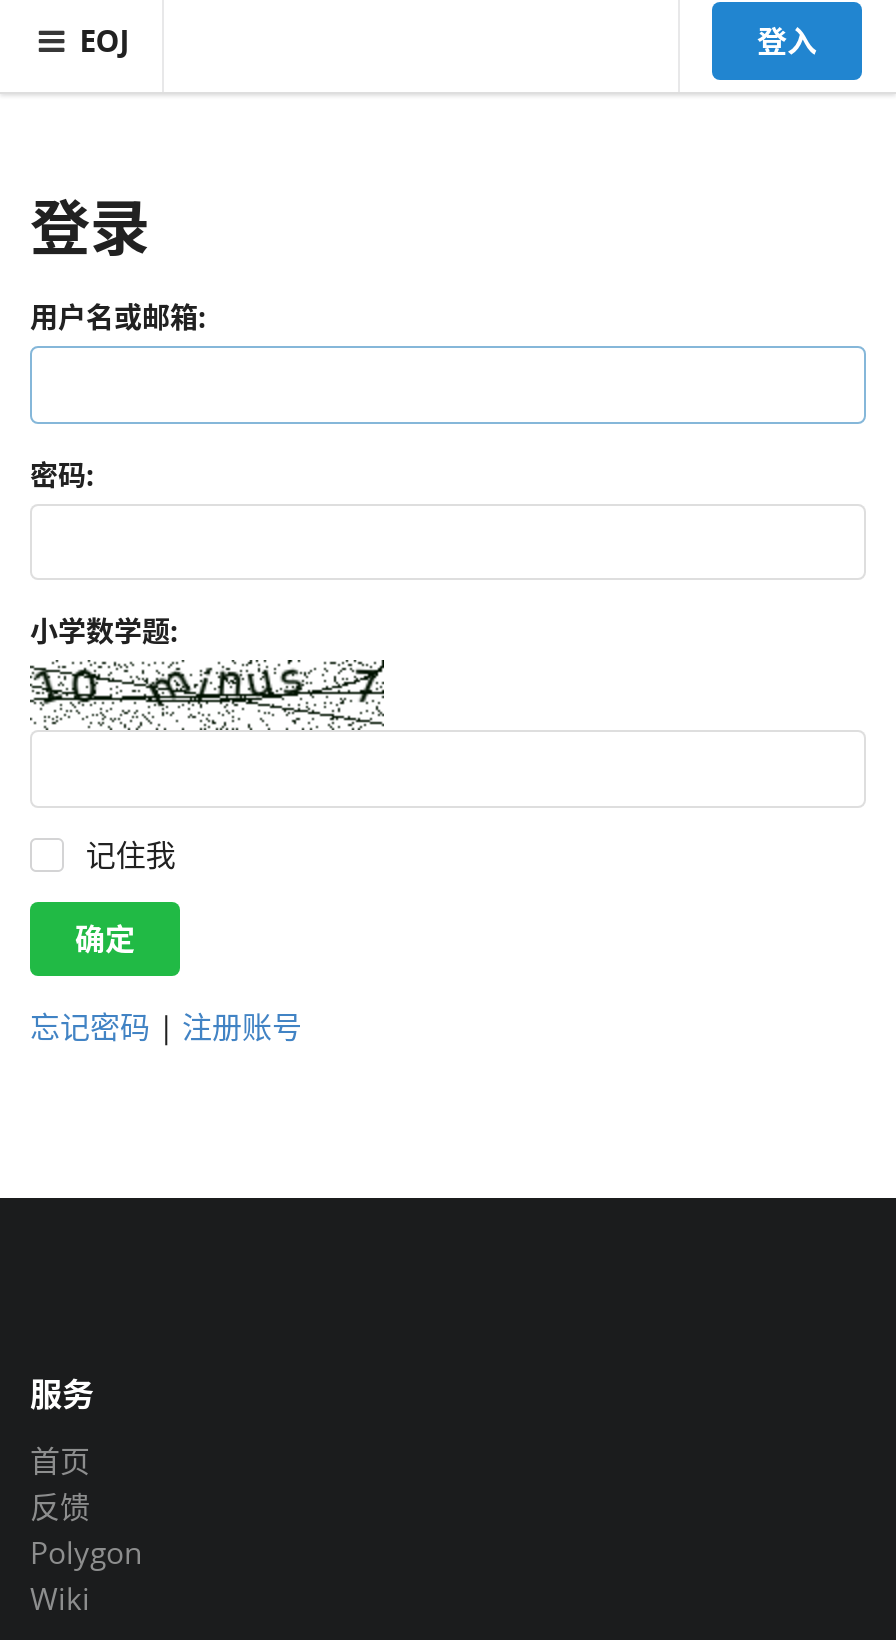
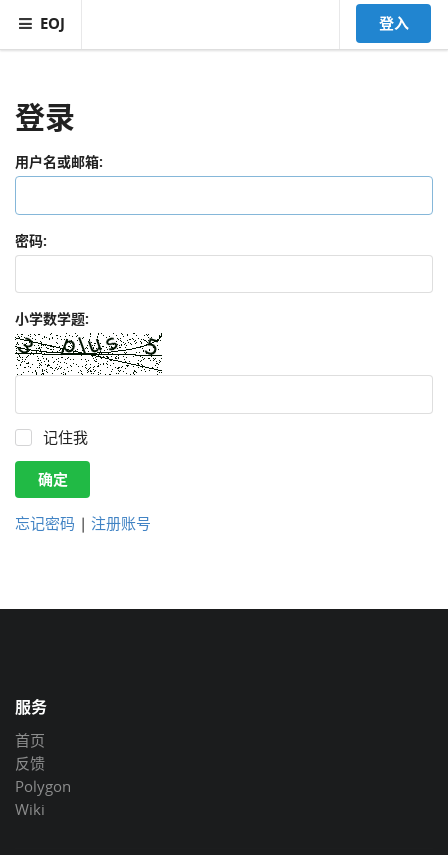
[40,658,386,730] [image] -> [16,332,191,376] [image]

